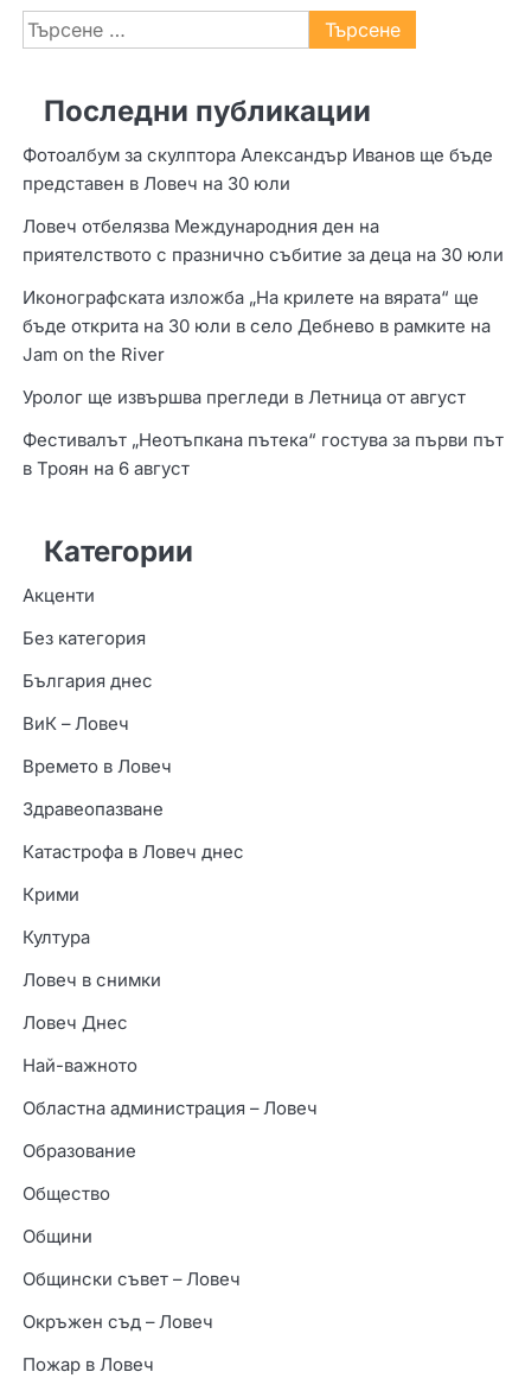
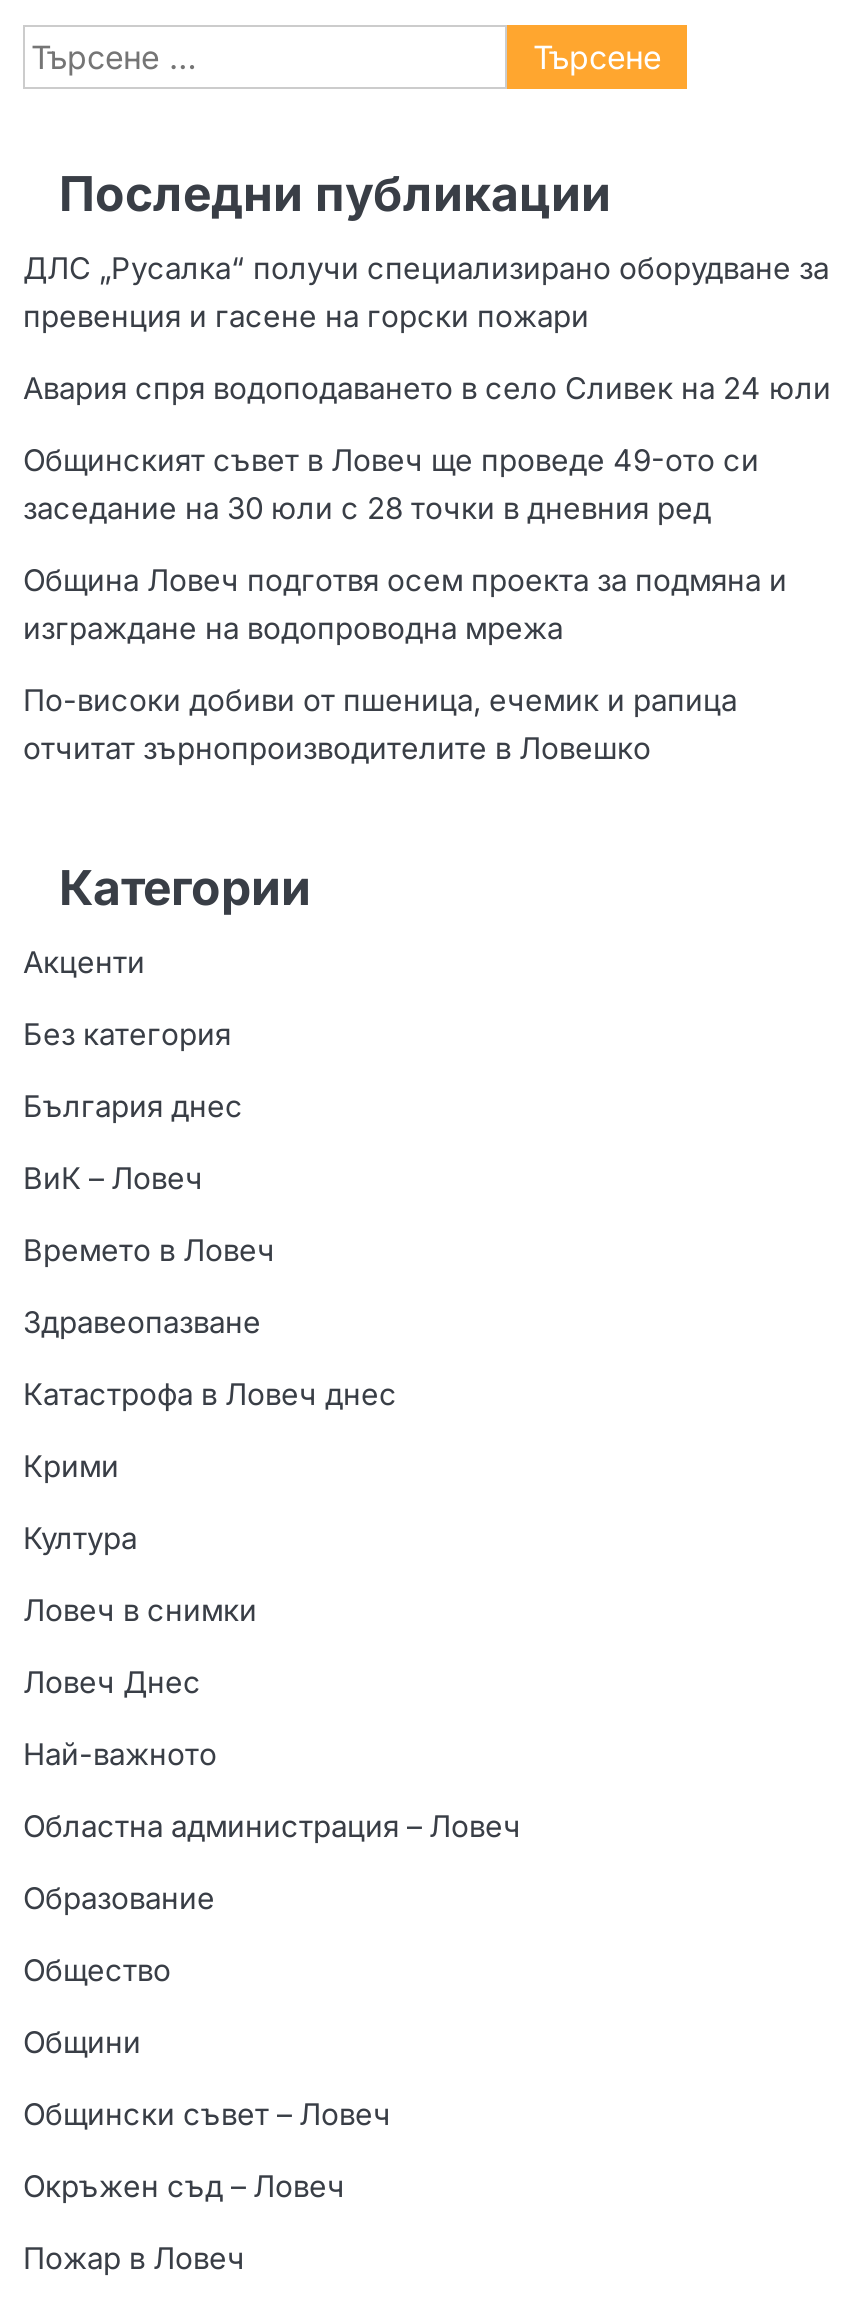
[23,145,493,195] Фотоалбум за скулптора Александър Иванов ще бъде | представен в Ловеч на 30 юли -> [23,252,829,336] ДЛС „Русалка“ получи специализирано оборудване за | превенция и гасене на горски пожари
[23,216,504,266] Ловеч отбелязва Международния ден на | приятелството с празнично събитие за деца на 30 юли -> [23,372,831,408] Авария спря водоподаването в село Сливек на 24 юли
[23,288,491,366] Иконографската изложба „На крилете на вярата“ ще | бъде открита на 30 юли в село Дебнево в рамките на | Jam on the River -> [23,444,759,528] Общинският съвет в Ловеч ще проведе 49-ото си | заседание на 30 юли с 28 точки в дневния ред
[23,387,466,409] Уролог ще извършва прегледи в Летница от август -> [23,564,787,648] Община Ловеч подготвя осем проекта за подмяна и | изграждане на водопроводна мрежа
[23,430,504,480] Фестивалът „Неотъпкана пътека“ гостува за първи път | в Троян на 6 август -> [23,684,737,768] По-високи добиви от пшеница, ечемик и рапица | отчитат зърнопроизводителите в Ловешко

